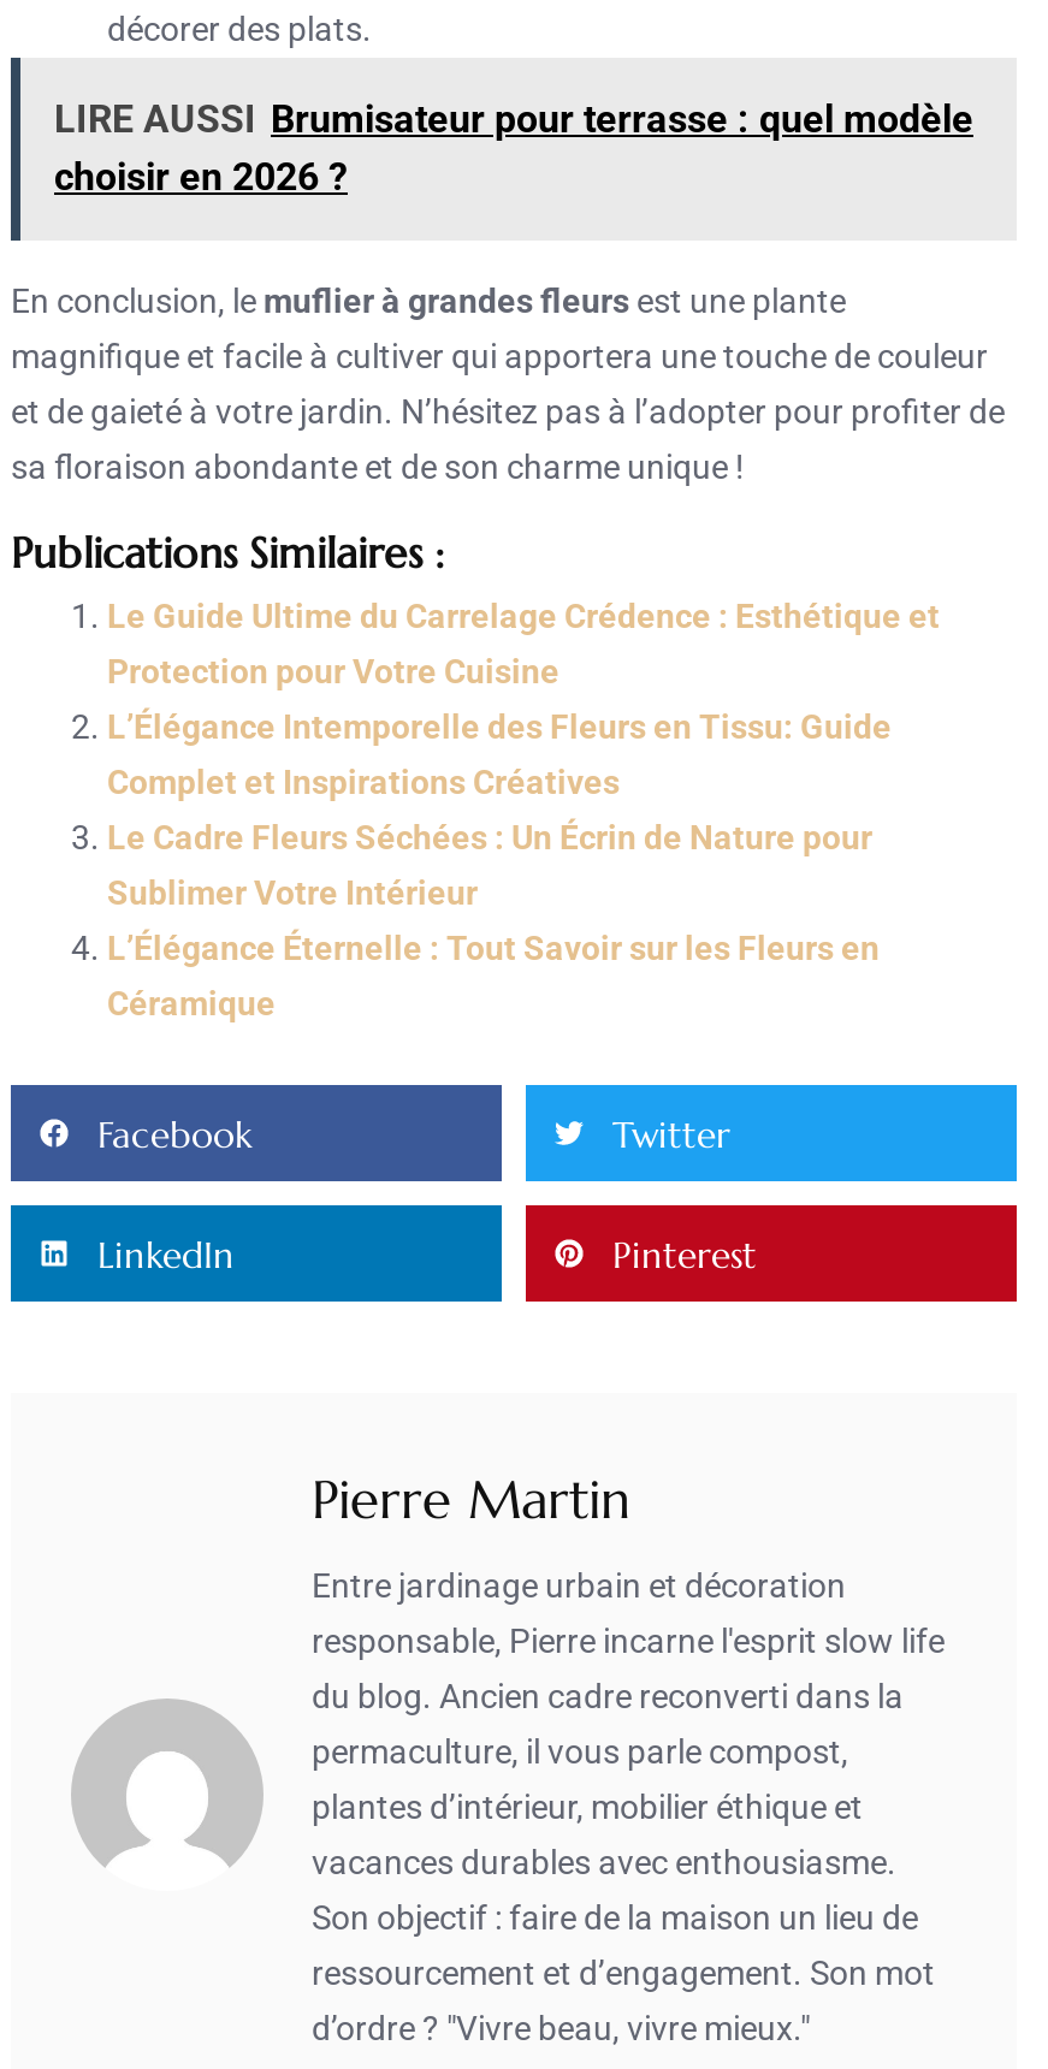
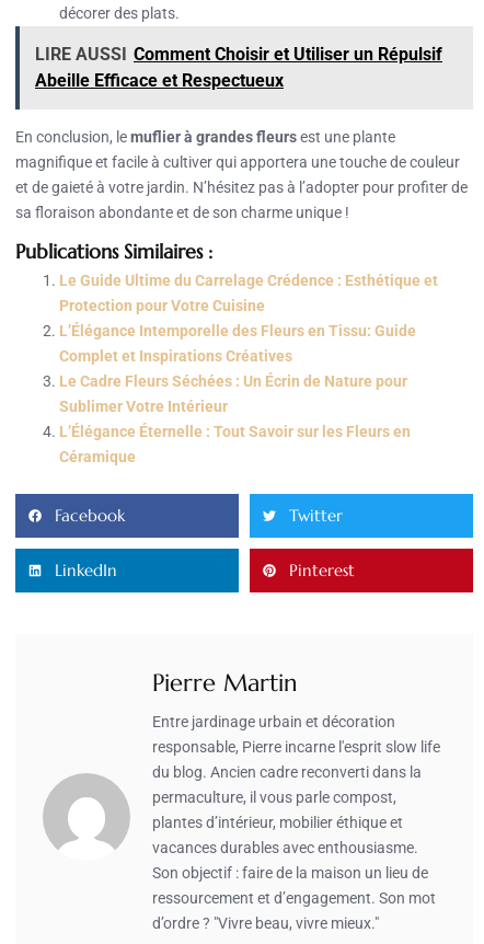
[54,96,973,199] LIRE AUSSI Brumisateur pour terrasse : quel modèle | choisir en 2026 ? -> [35,44,442,91] LIRE AUSSI Comment Choisir et Utiliser un Répulsif | Abeille Efficace et Respectueux

